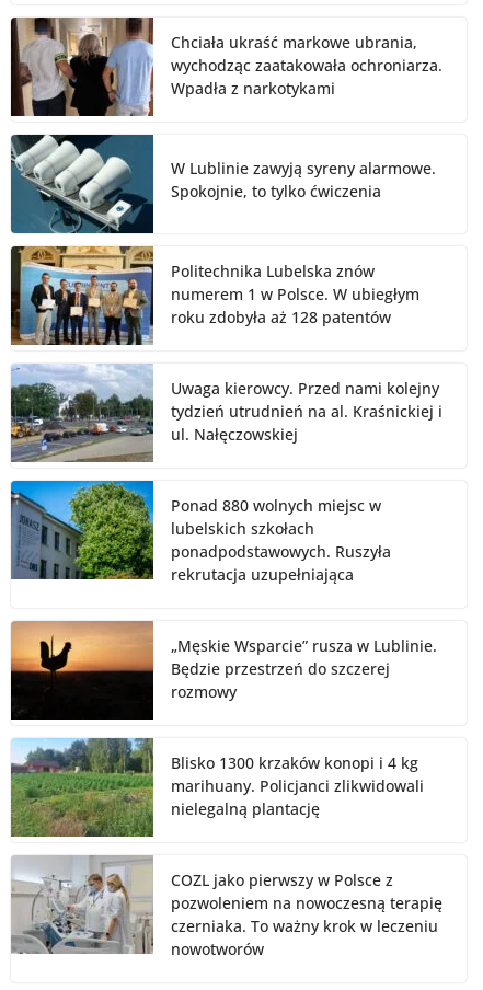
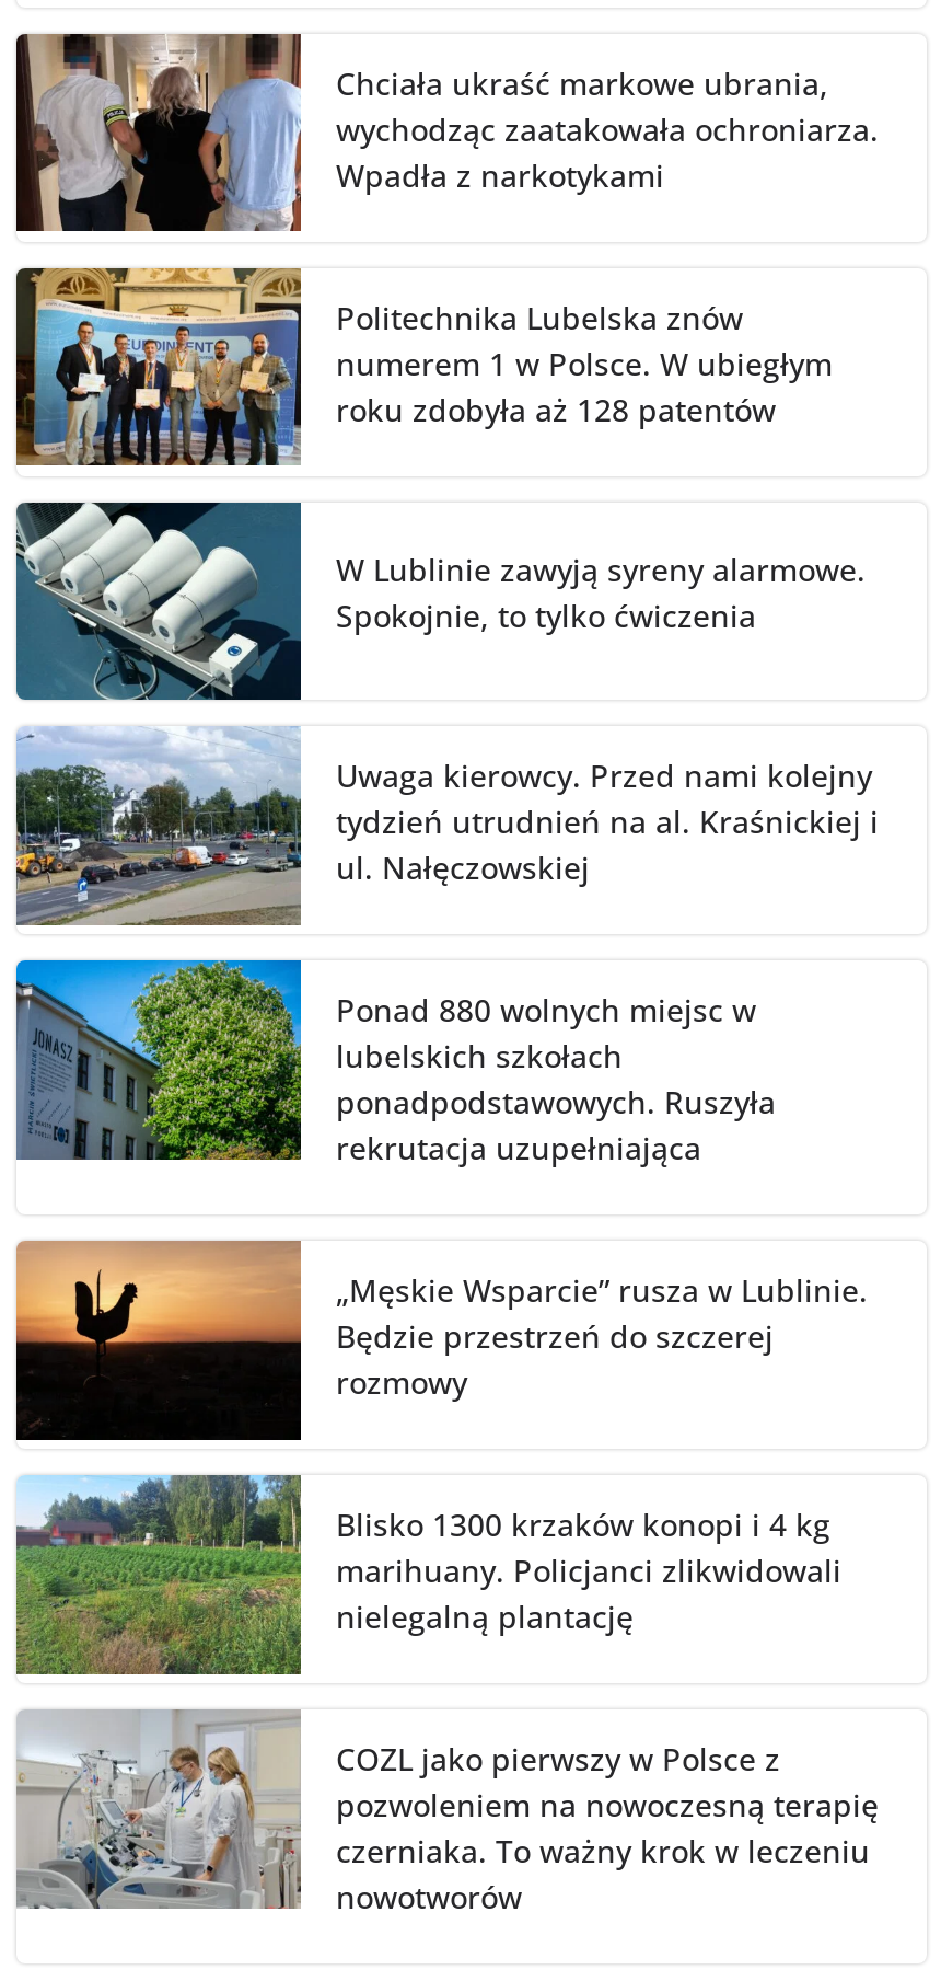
moved [10,134,436,234] -> [14,499,866,701]: [image] | W Lublinie zawyją syreny alarmowe. | Spokojnie, to tylko ćwiczenia
moved [10,244,419,347] -> [14,265,833,471]: [image] | Politechnika Lubelska znów | numerem 1 w Polsce. W ubiegłym | roku zdobyła aż 128 patentów

